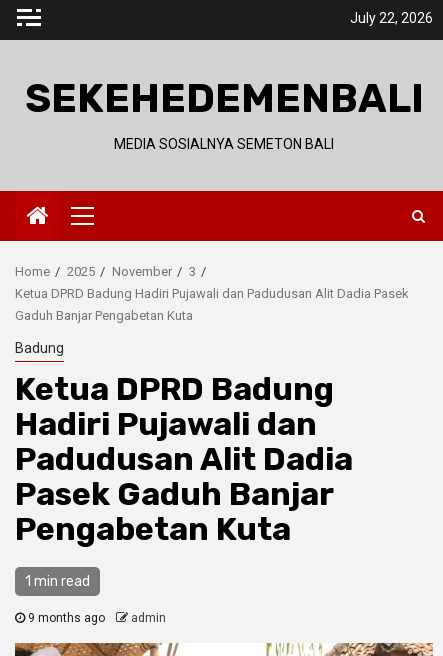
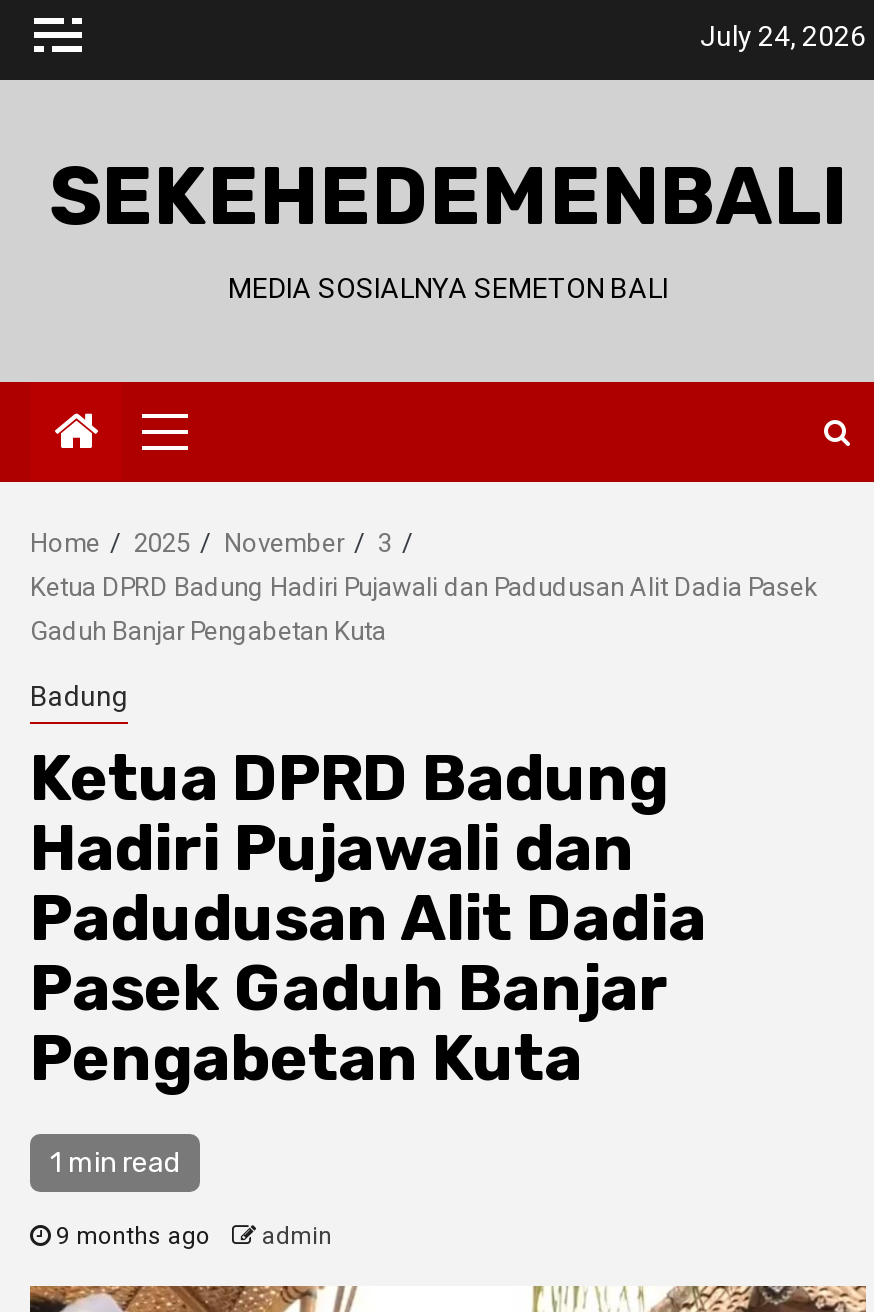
[350,10,433,26] July 22, 2026 -> [700,20,866,52] July 24, 2026

